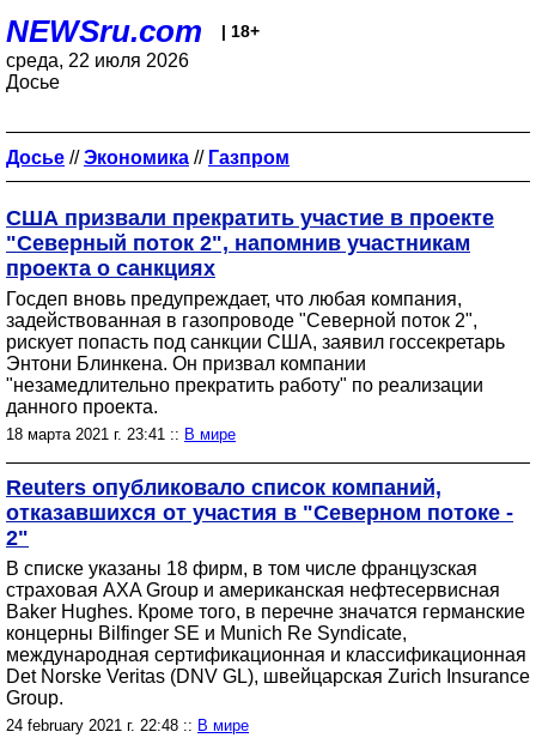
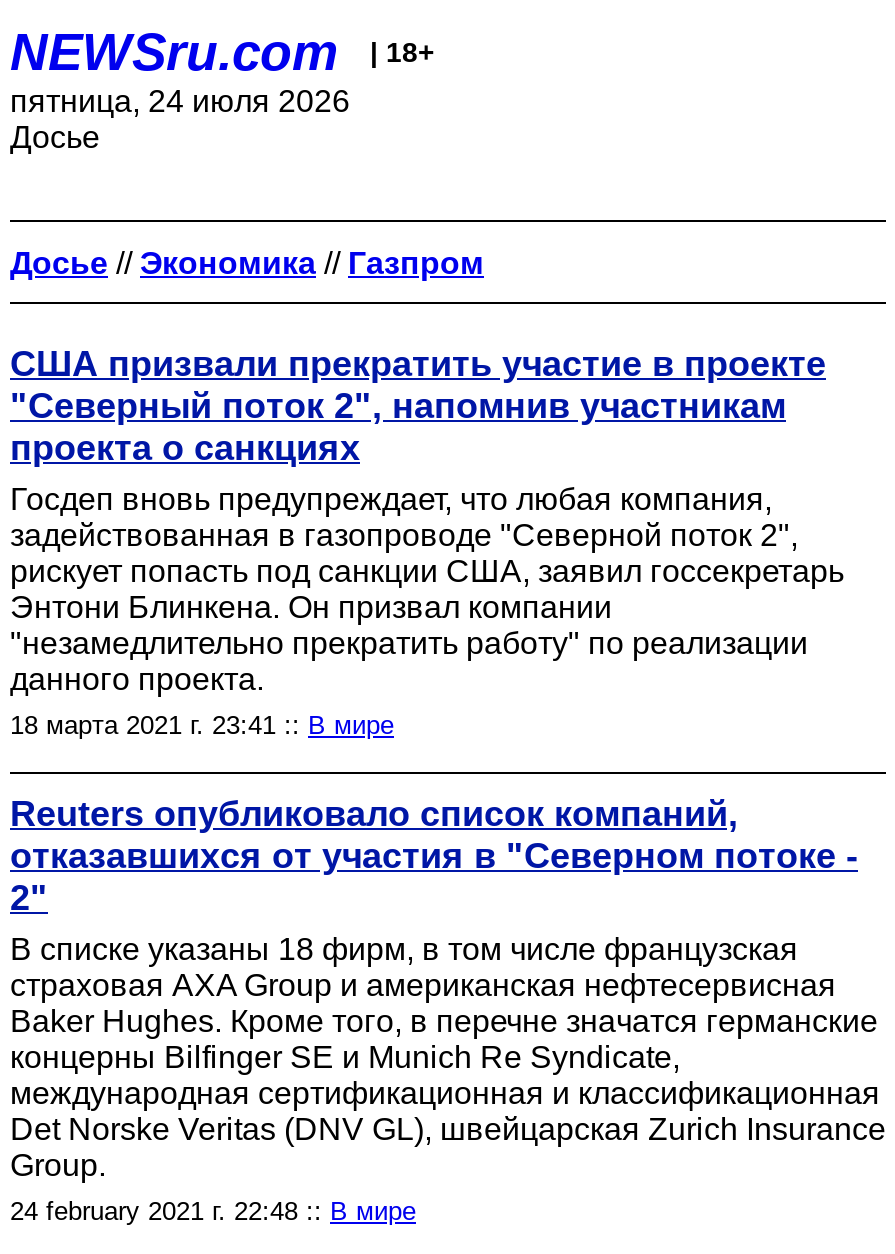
[6,50,189,71] среда, 22 июля 2026 -> [10,84,350,118] пятница, 24 июля 2026

